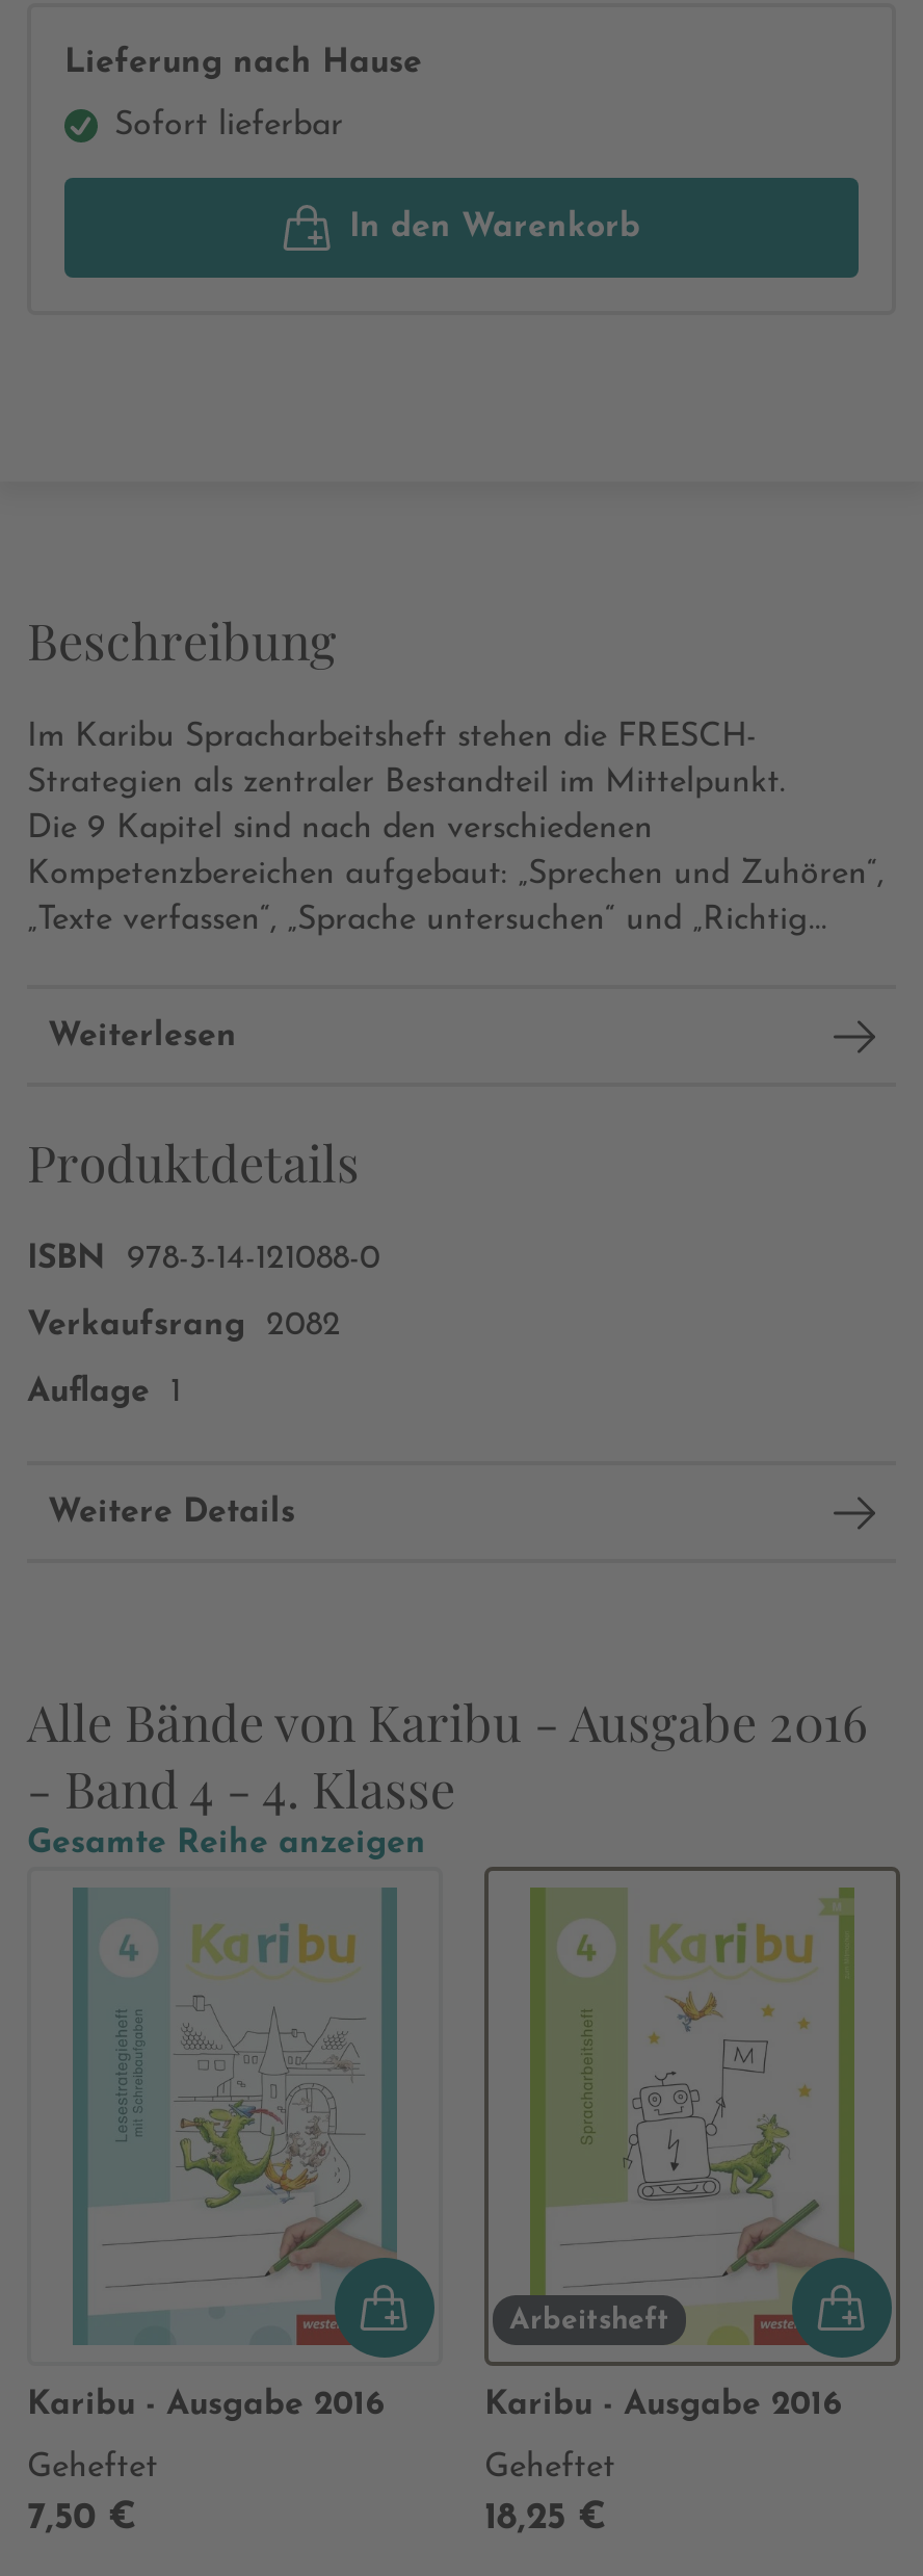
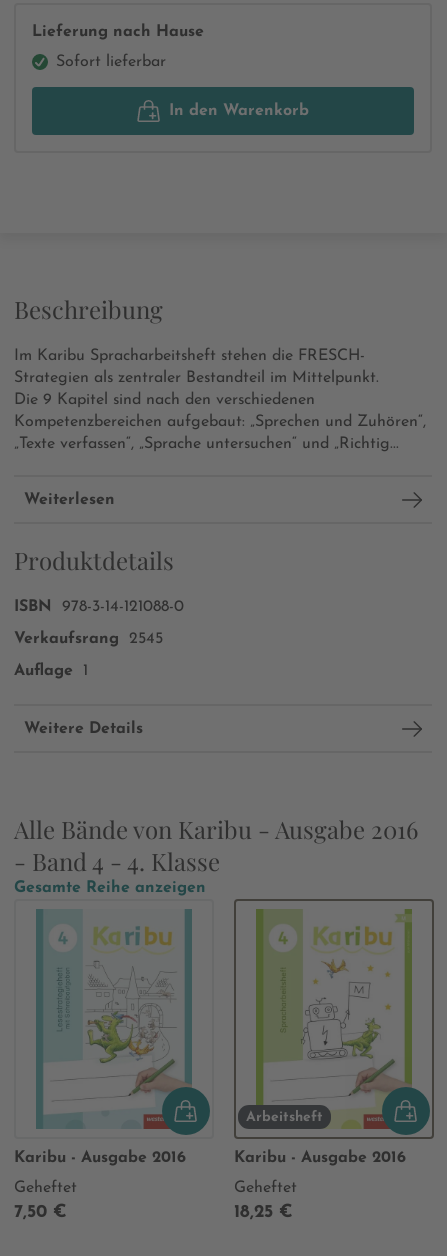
[27,1309,341,1343] Verkaufsrang 2082 -> [14,631,163,647] Verkaufsrang 2545

